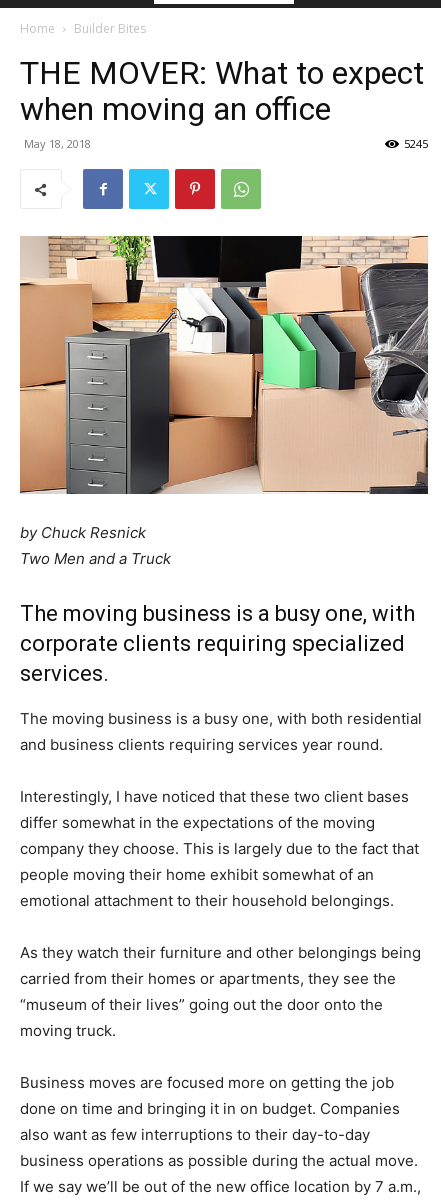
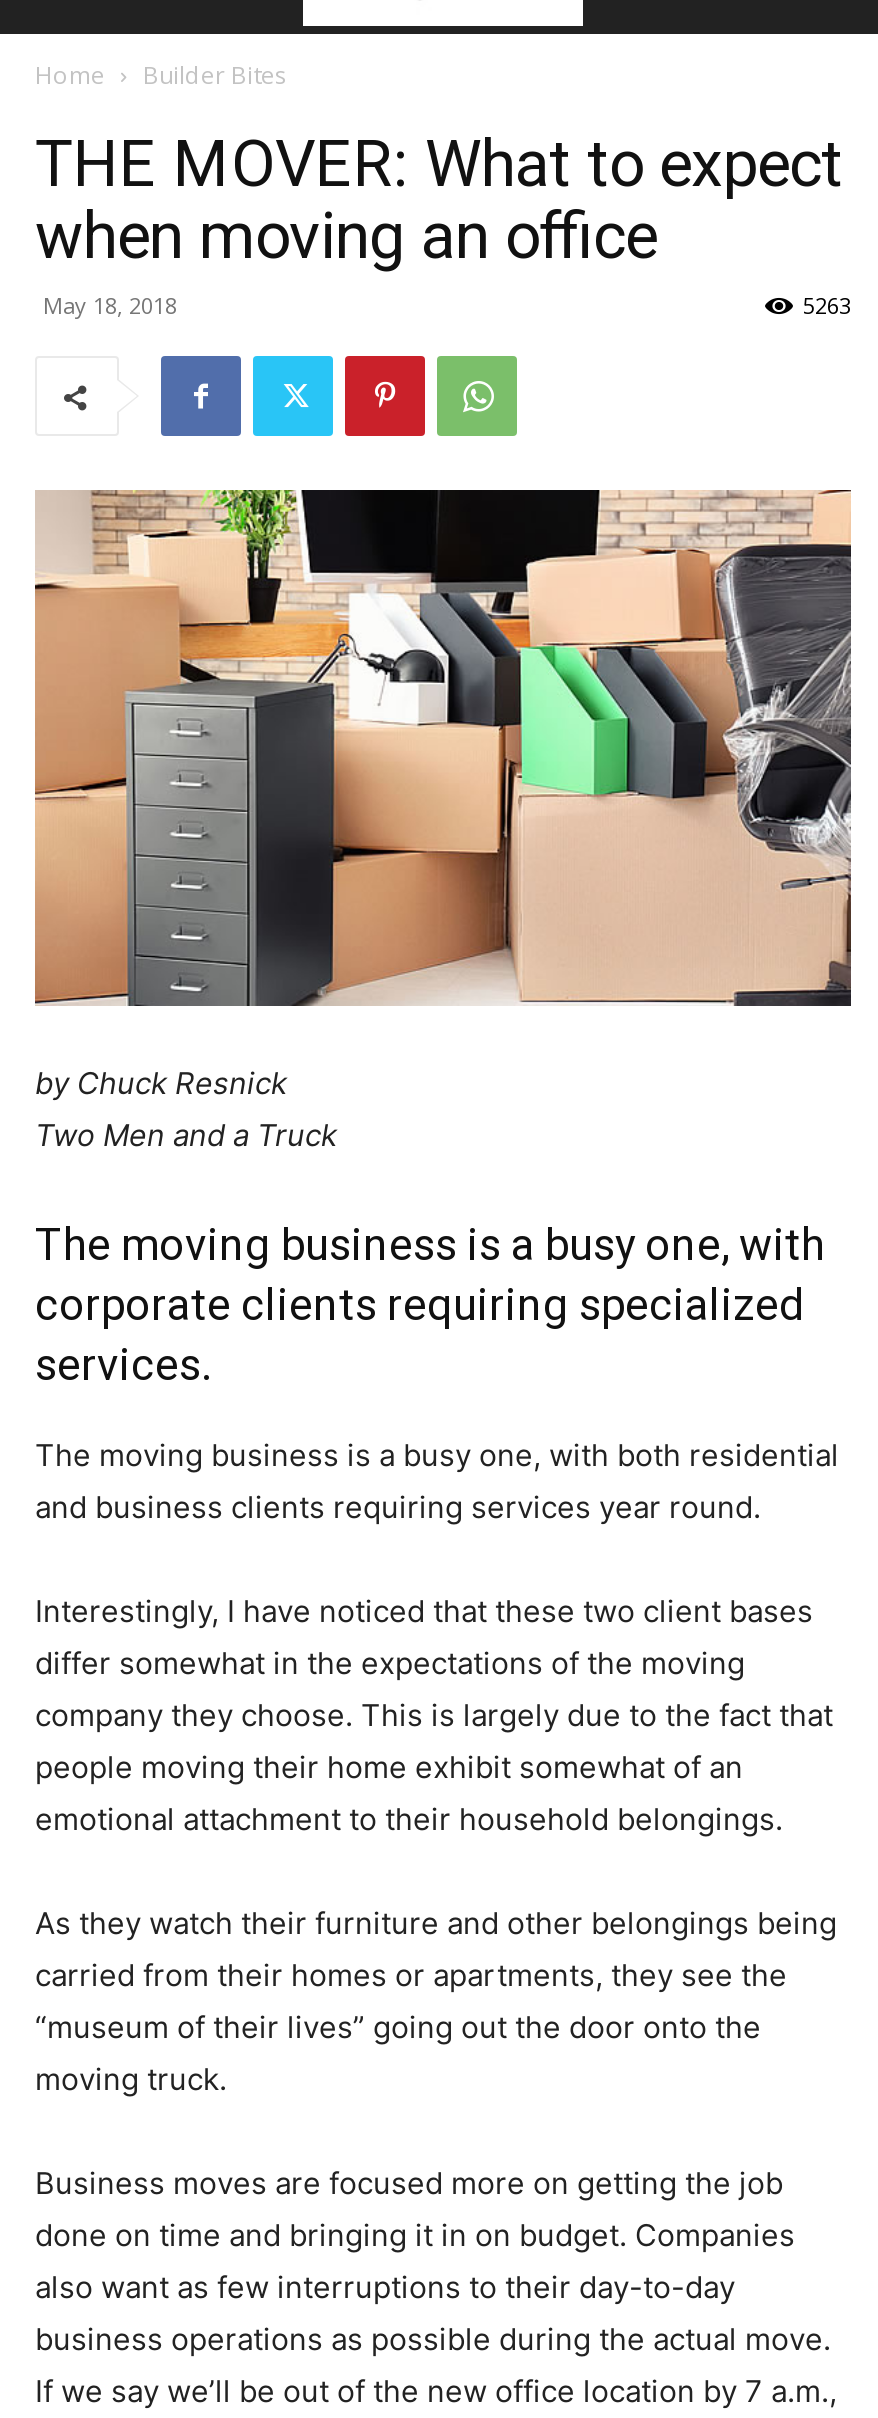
[404,136,428,151] 5245 -> [803,290,851,320] 5263

